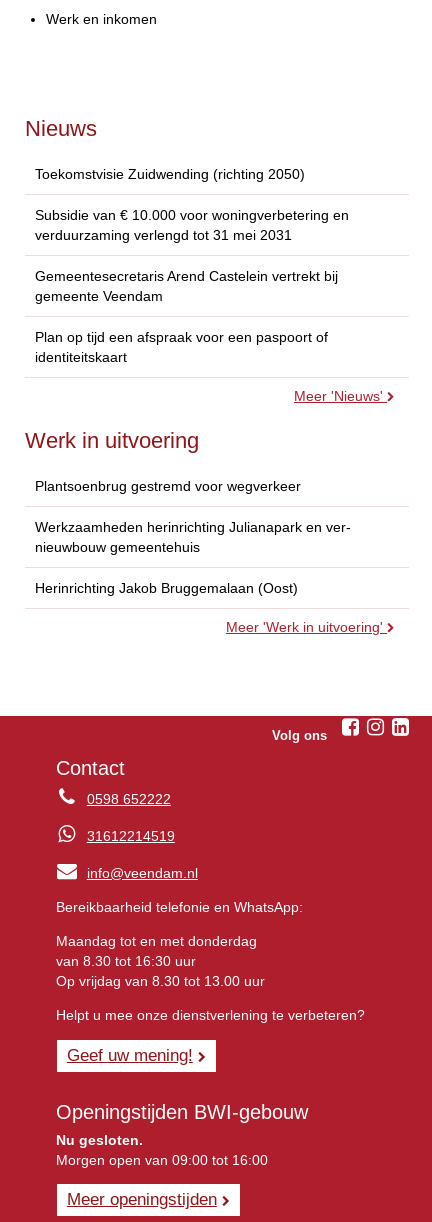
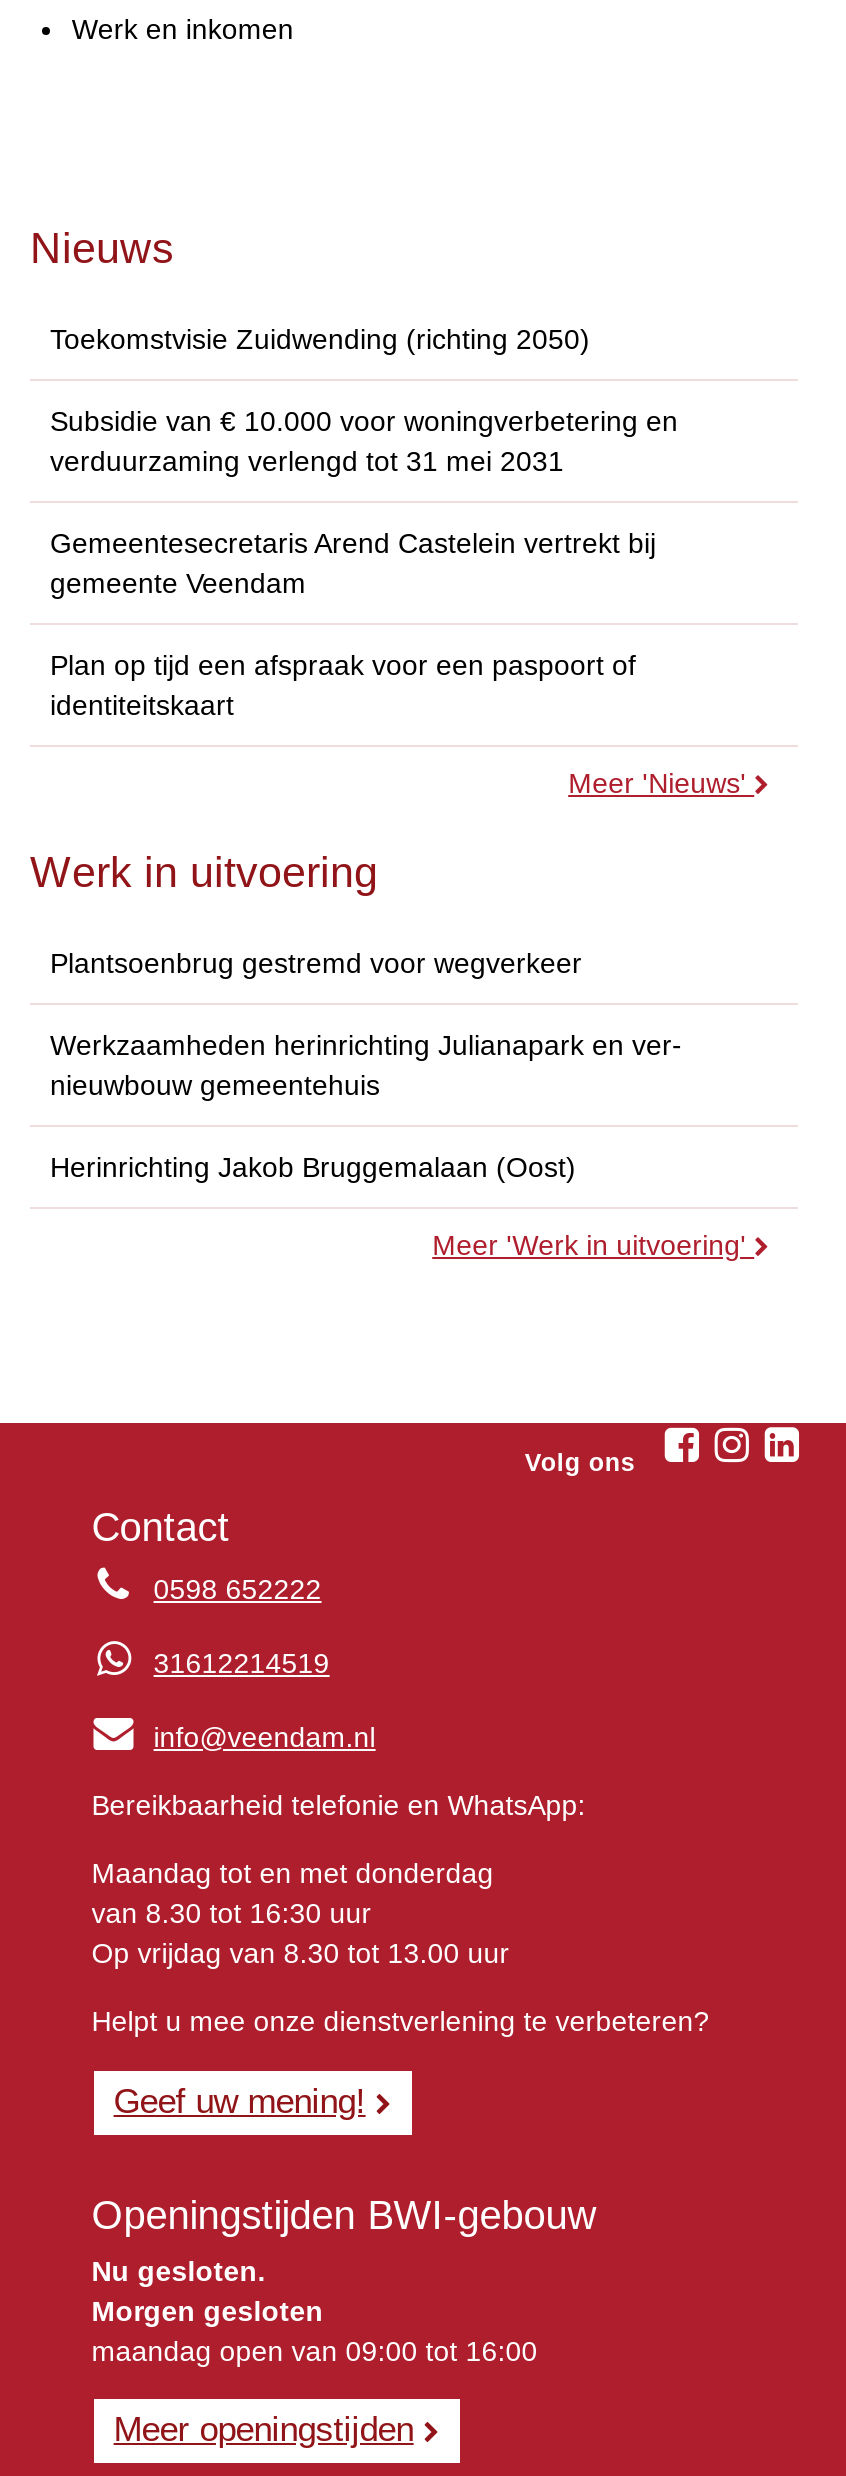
[56,1151,268,1167] Morgen open van 09:00 tot 16:00 -> [92,2294,538,2366] Morgen gesloten | maandag open van 09:00 tot 16:00

